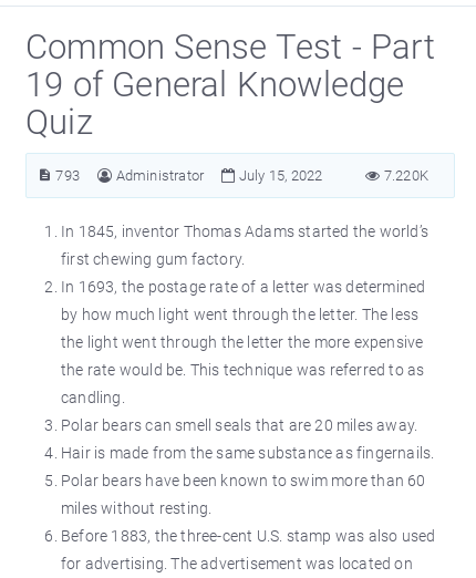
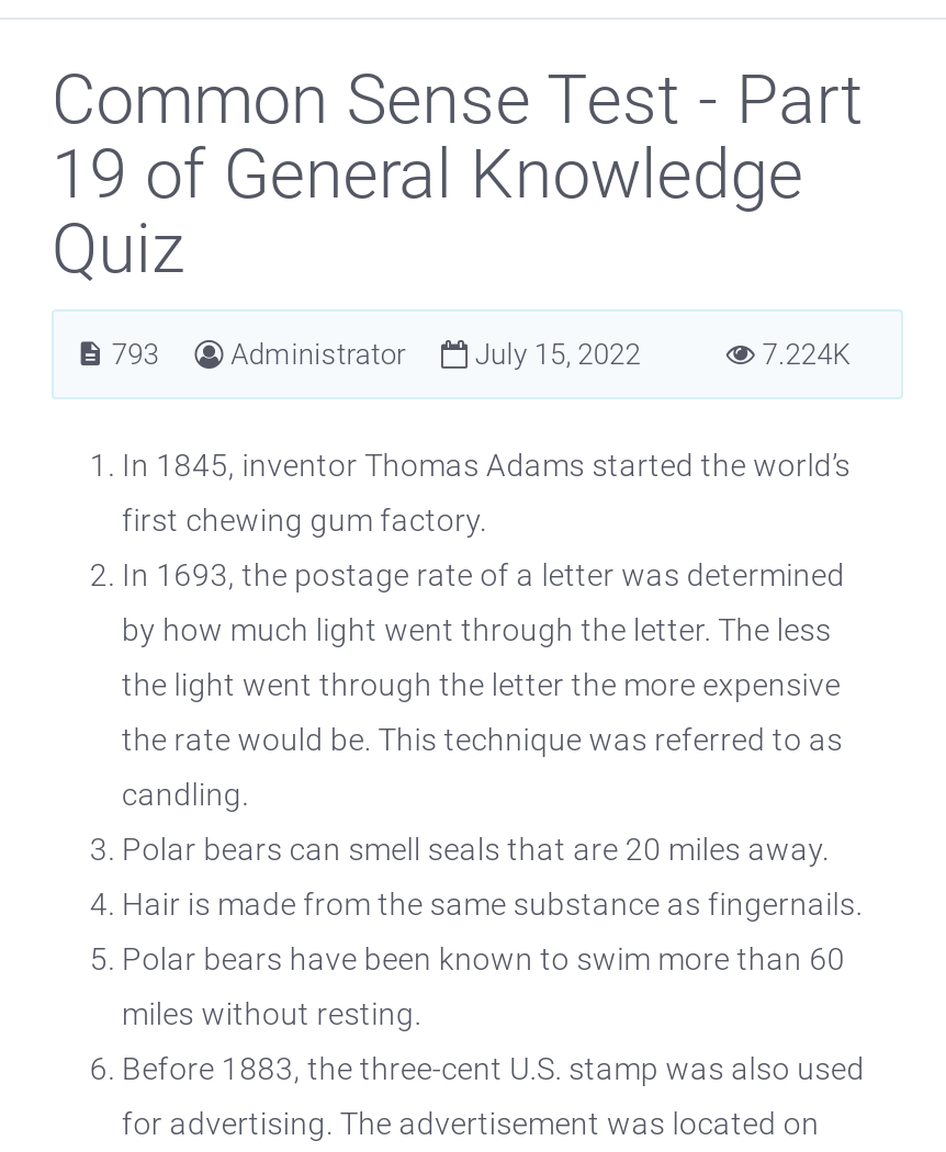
[380,167,428,184] 7.220K -> [755,338,851,371] 7.224K

